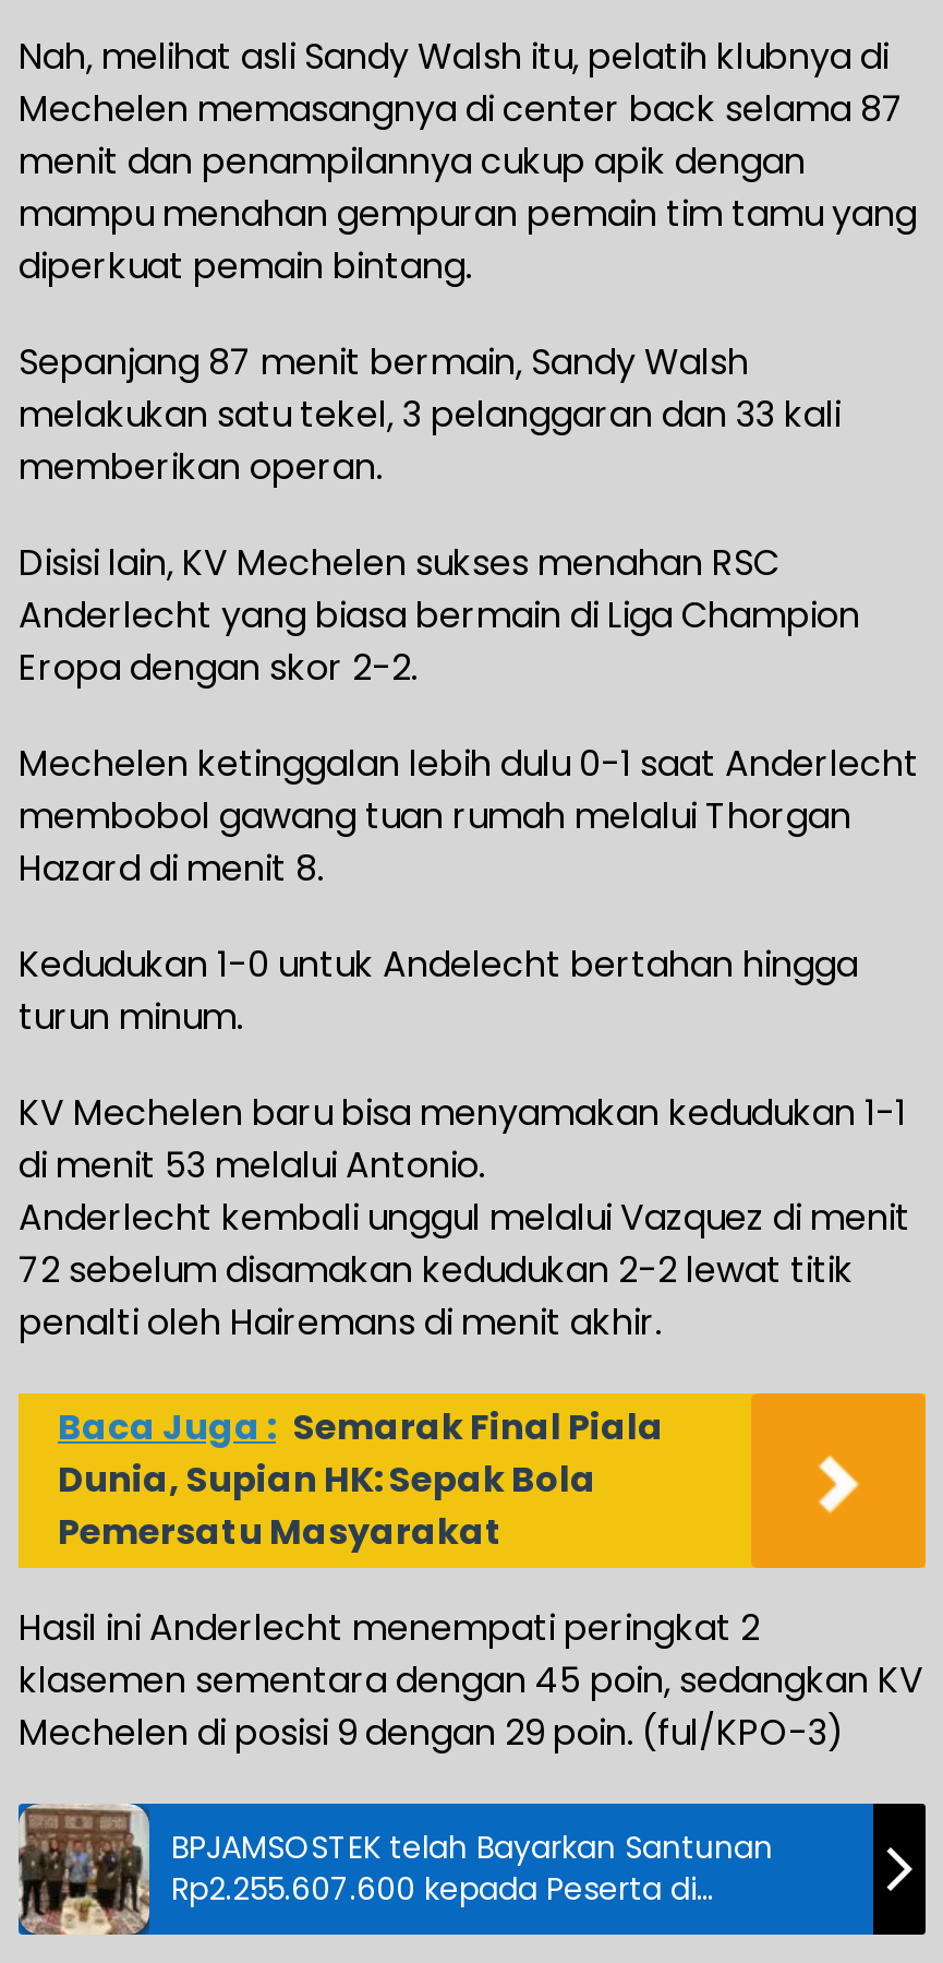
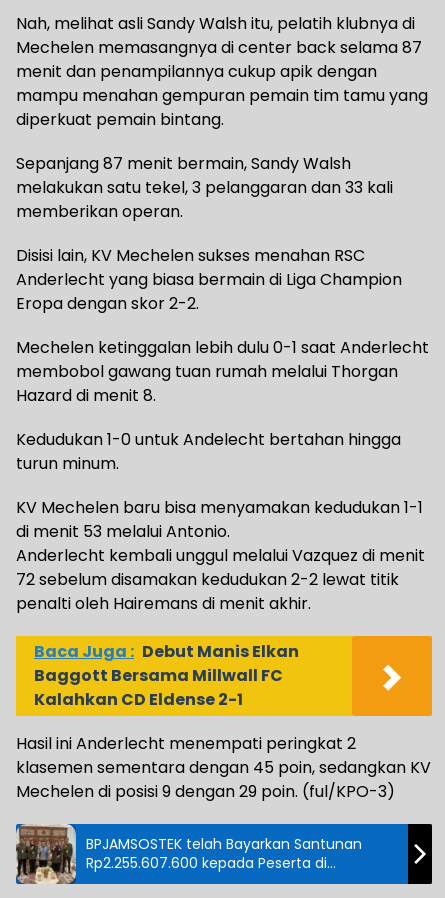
[58,1403,664,1558] Baca Juga : Semarak Final Piala | Dunia, Supian HK: Sepak Bola | Pemersatu Masyarakat -> [34,640,299,711] Baca Juga : Debut Manis Elkan | Baggott Bersama Millwall FC | Kalahkan CD Eldense 2-1

